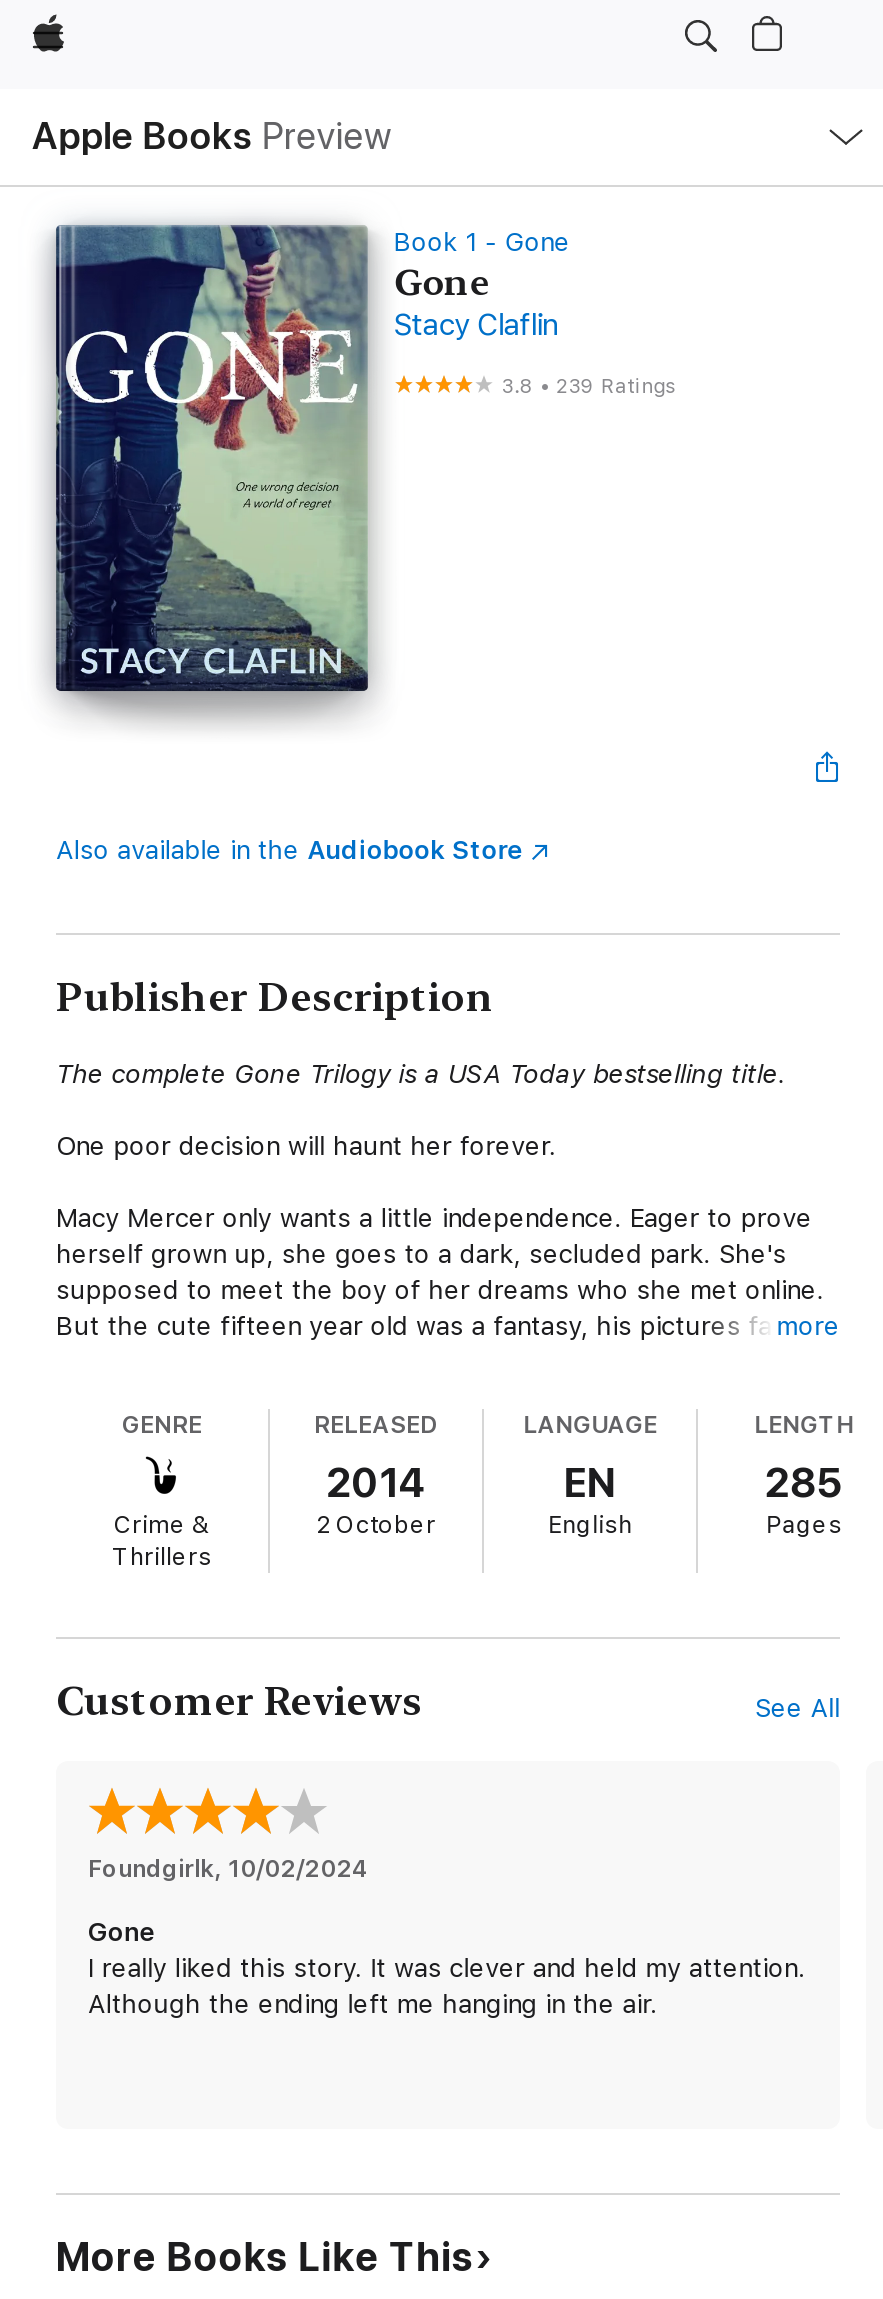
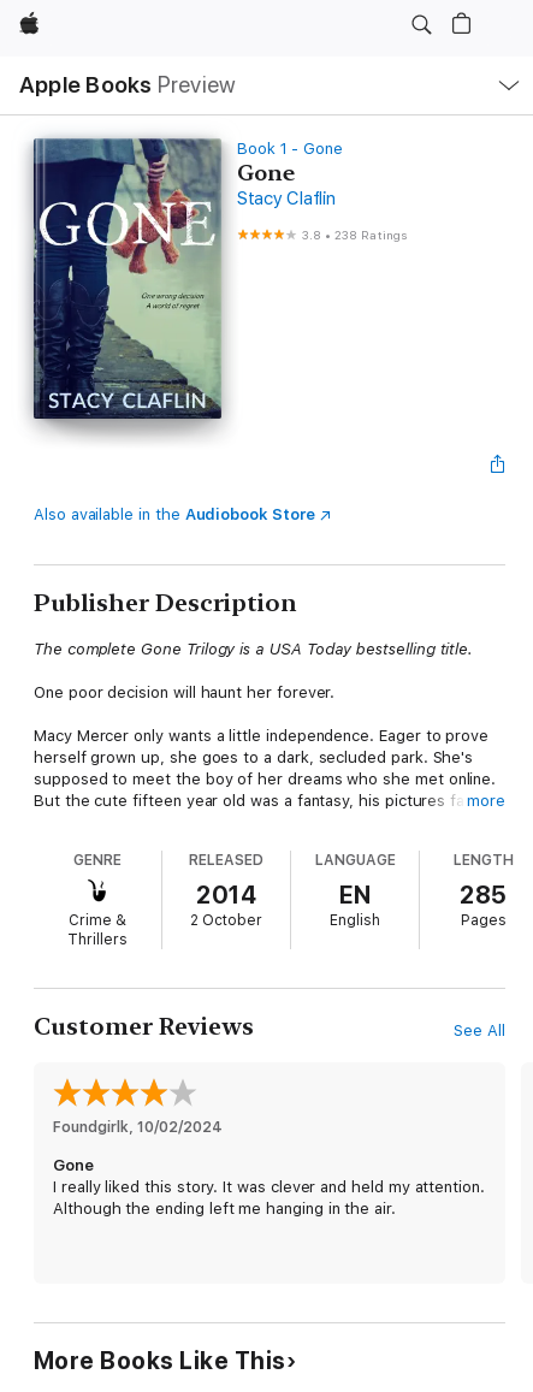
[502,373,678,397] 3.8 • 239 Ratings -> [302,227,408,242] 3.8 • 238 Ratings

